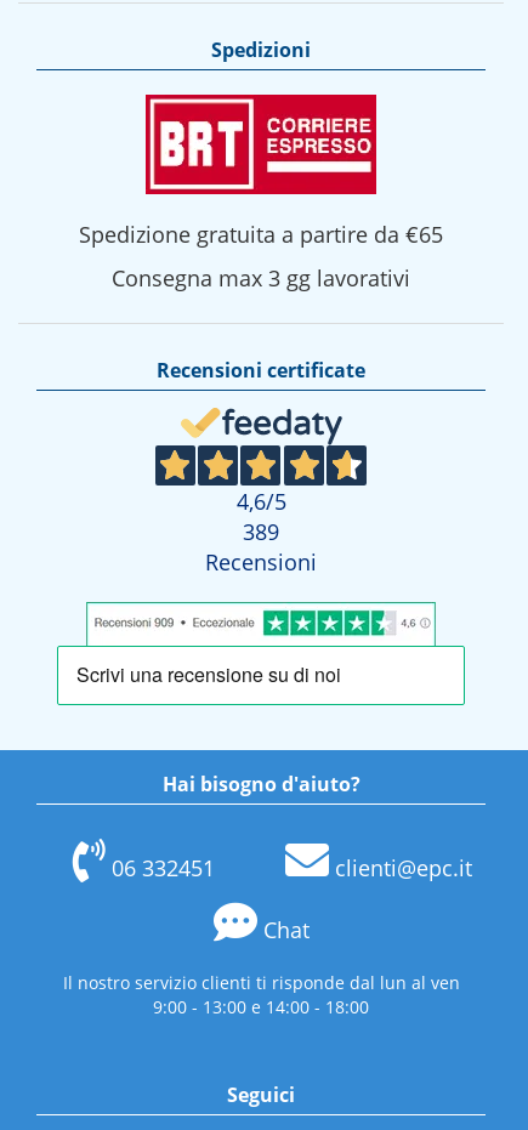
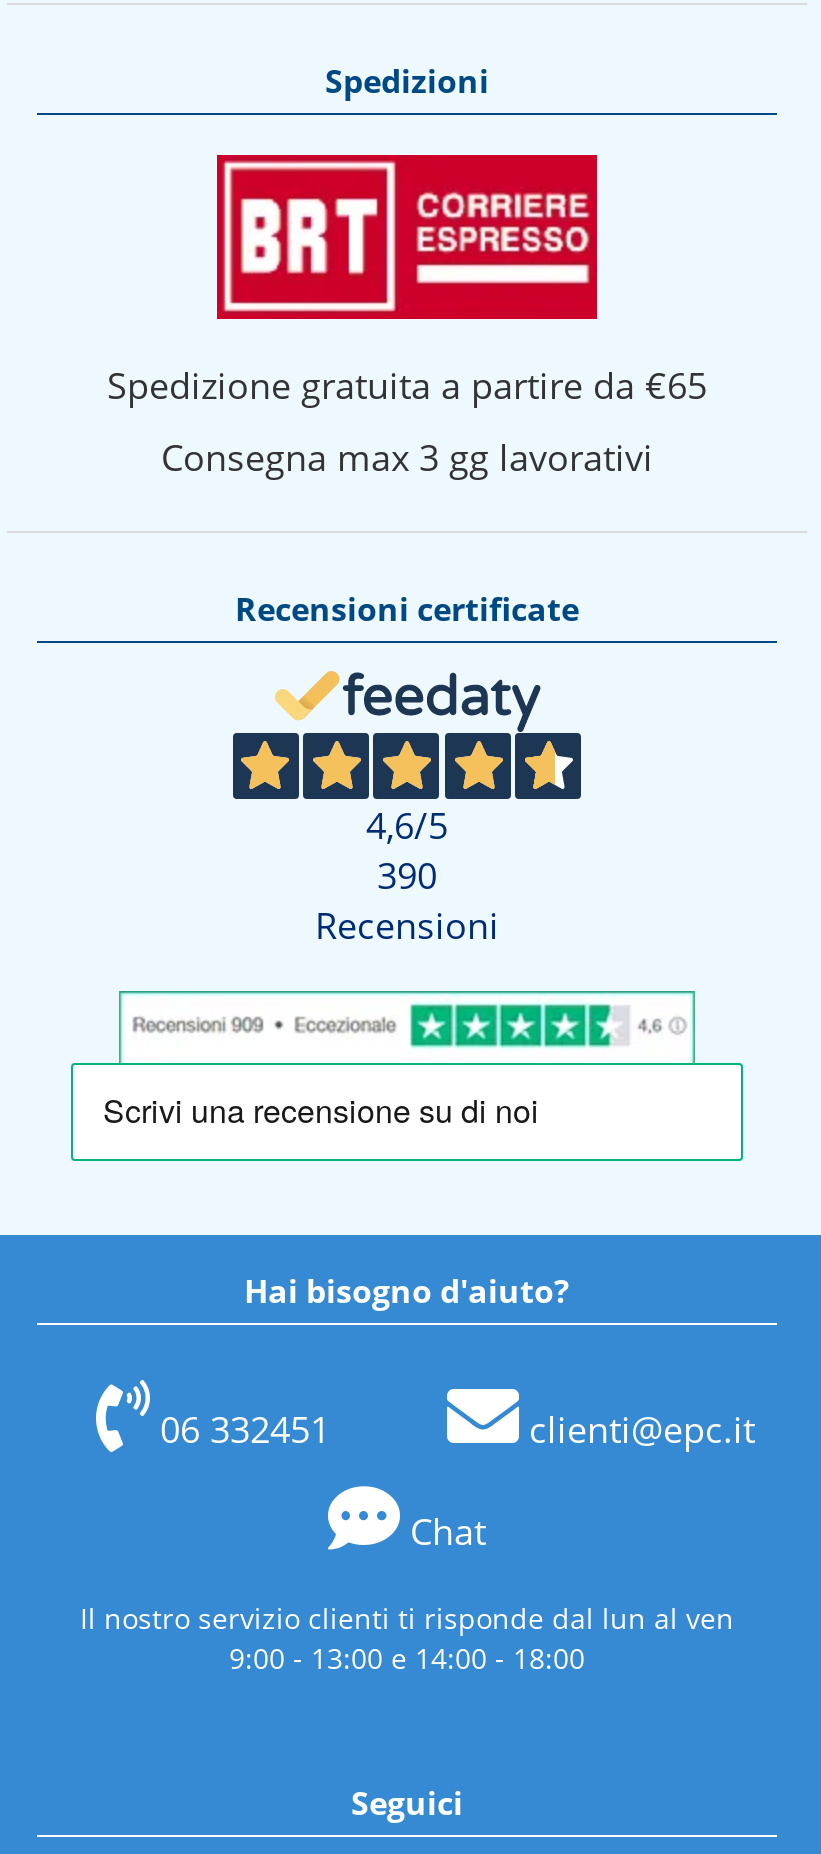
[243,517,279,546] 389 -> [377,851,437,899] 390

